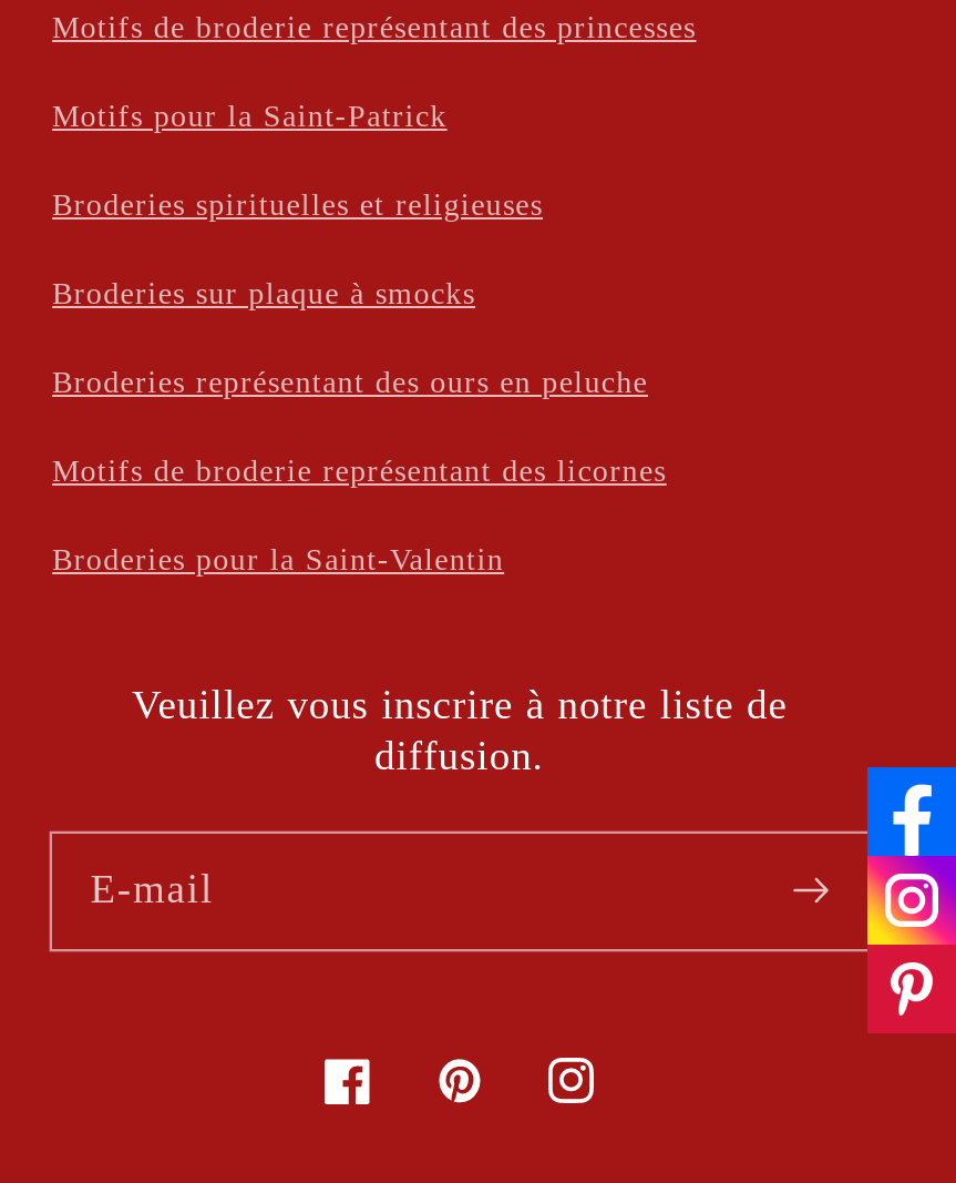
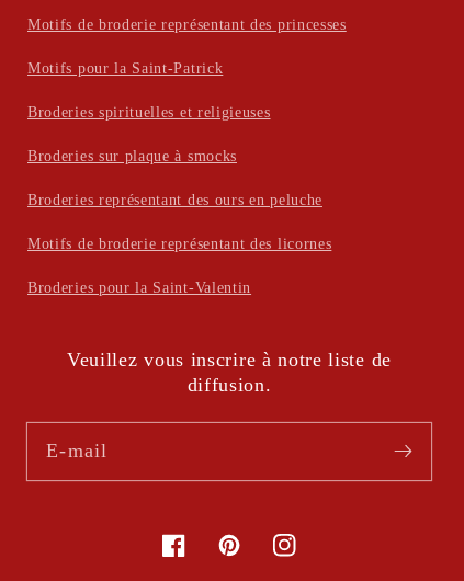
[865,765,949,1033] [image] -> none

